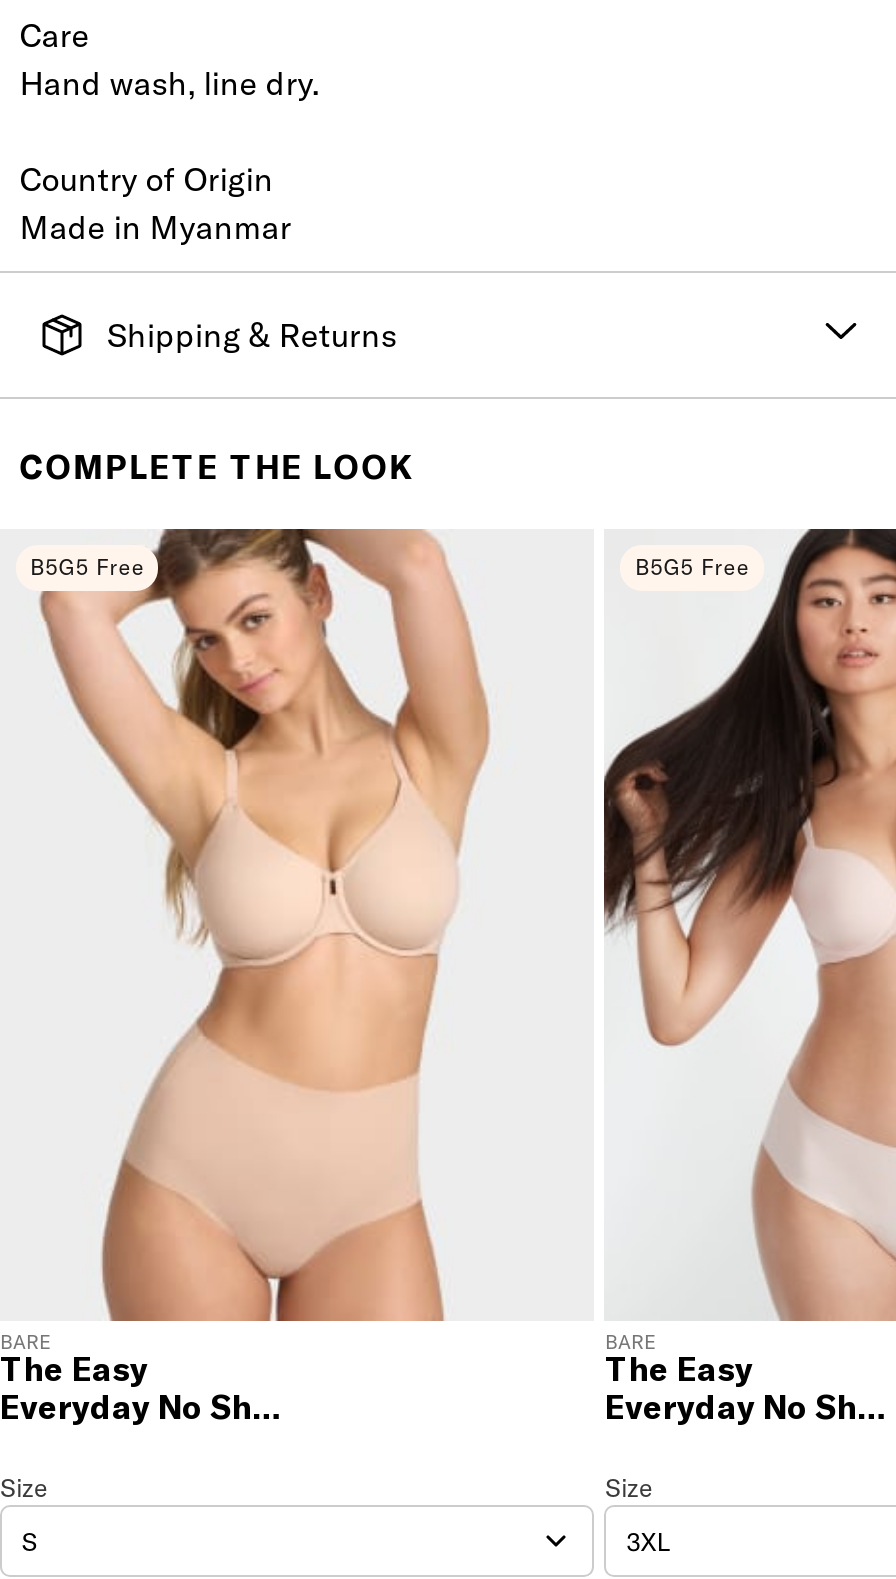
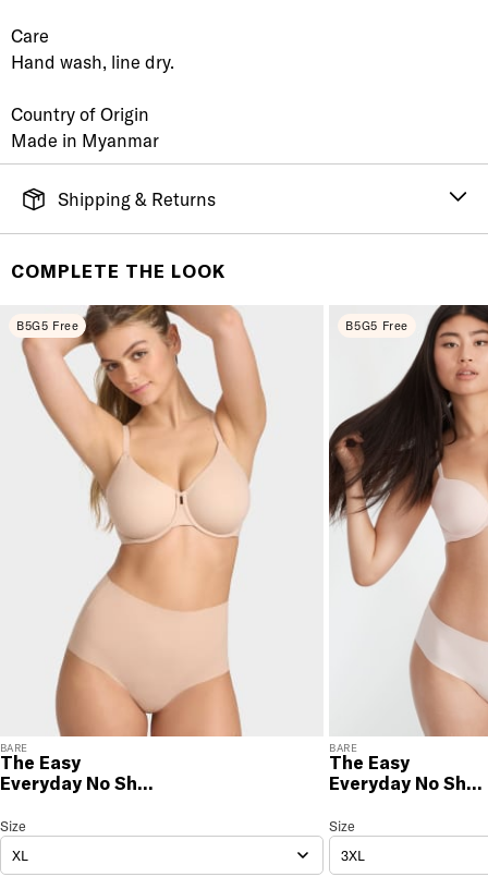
[21,1525,37,1557] S -> [12,847,28,864] XL

